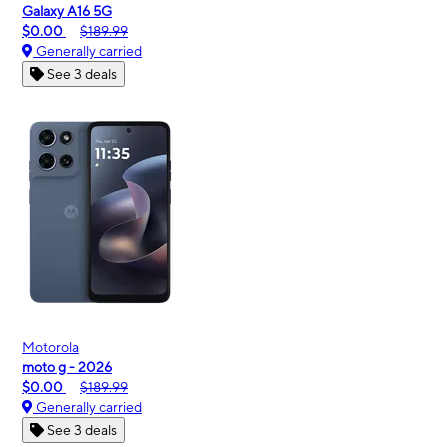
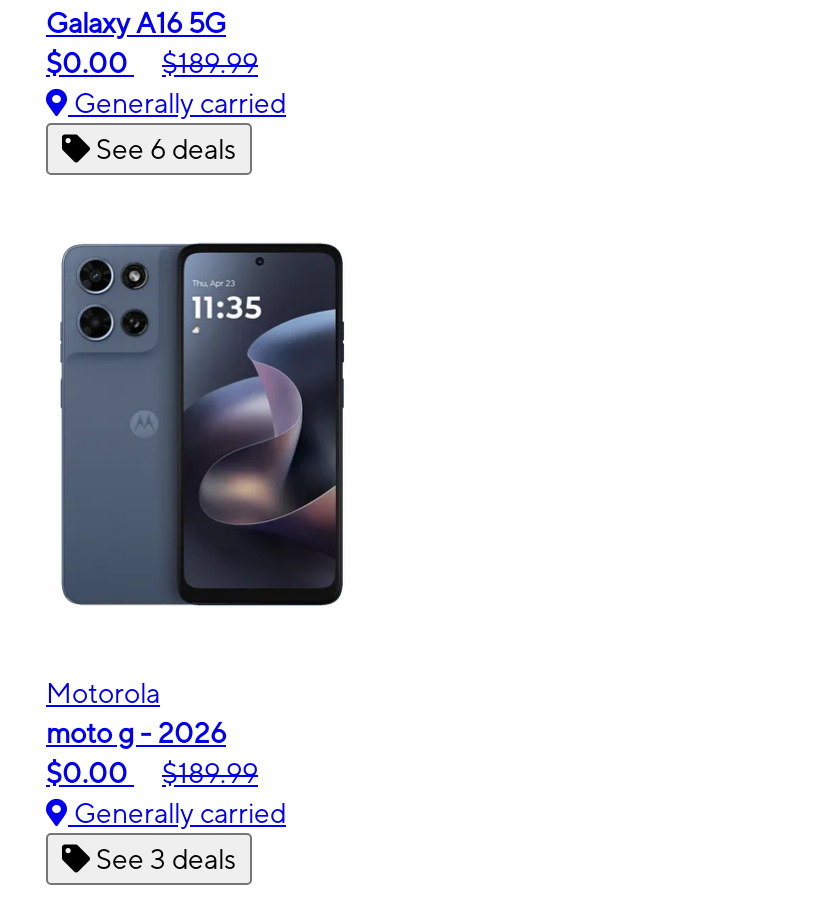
[47,66,117,82] See 3 deals -> [96,132,236,164] See 6 deals

